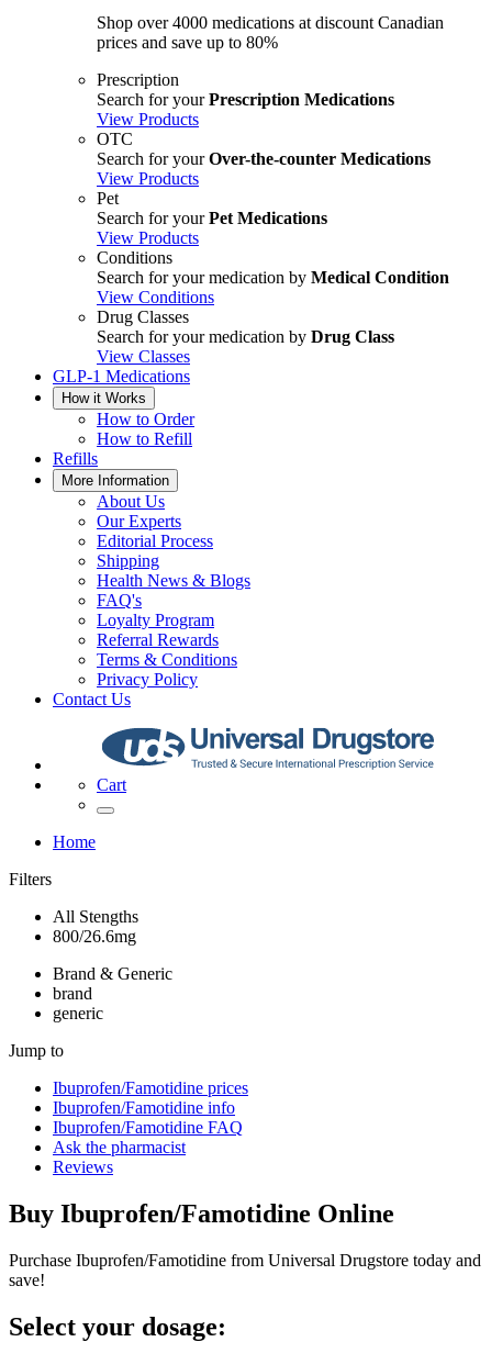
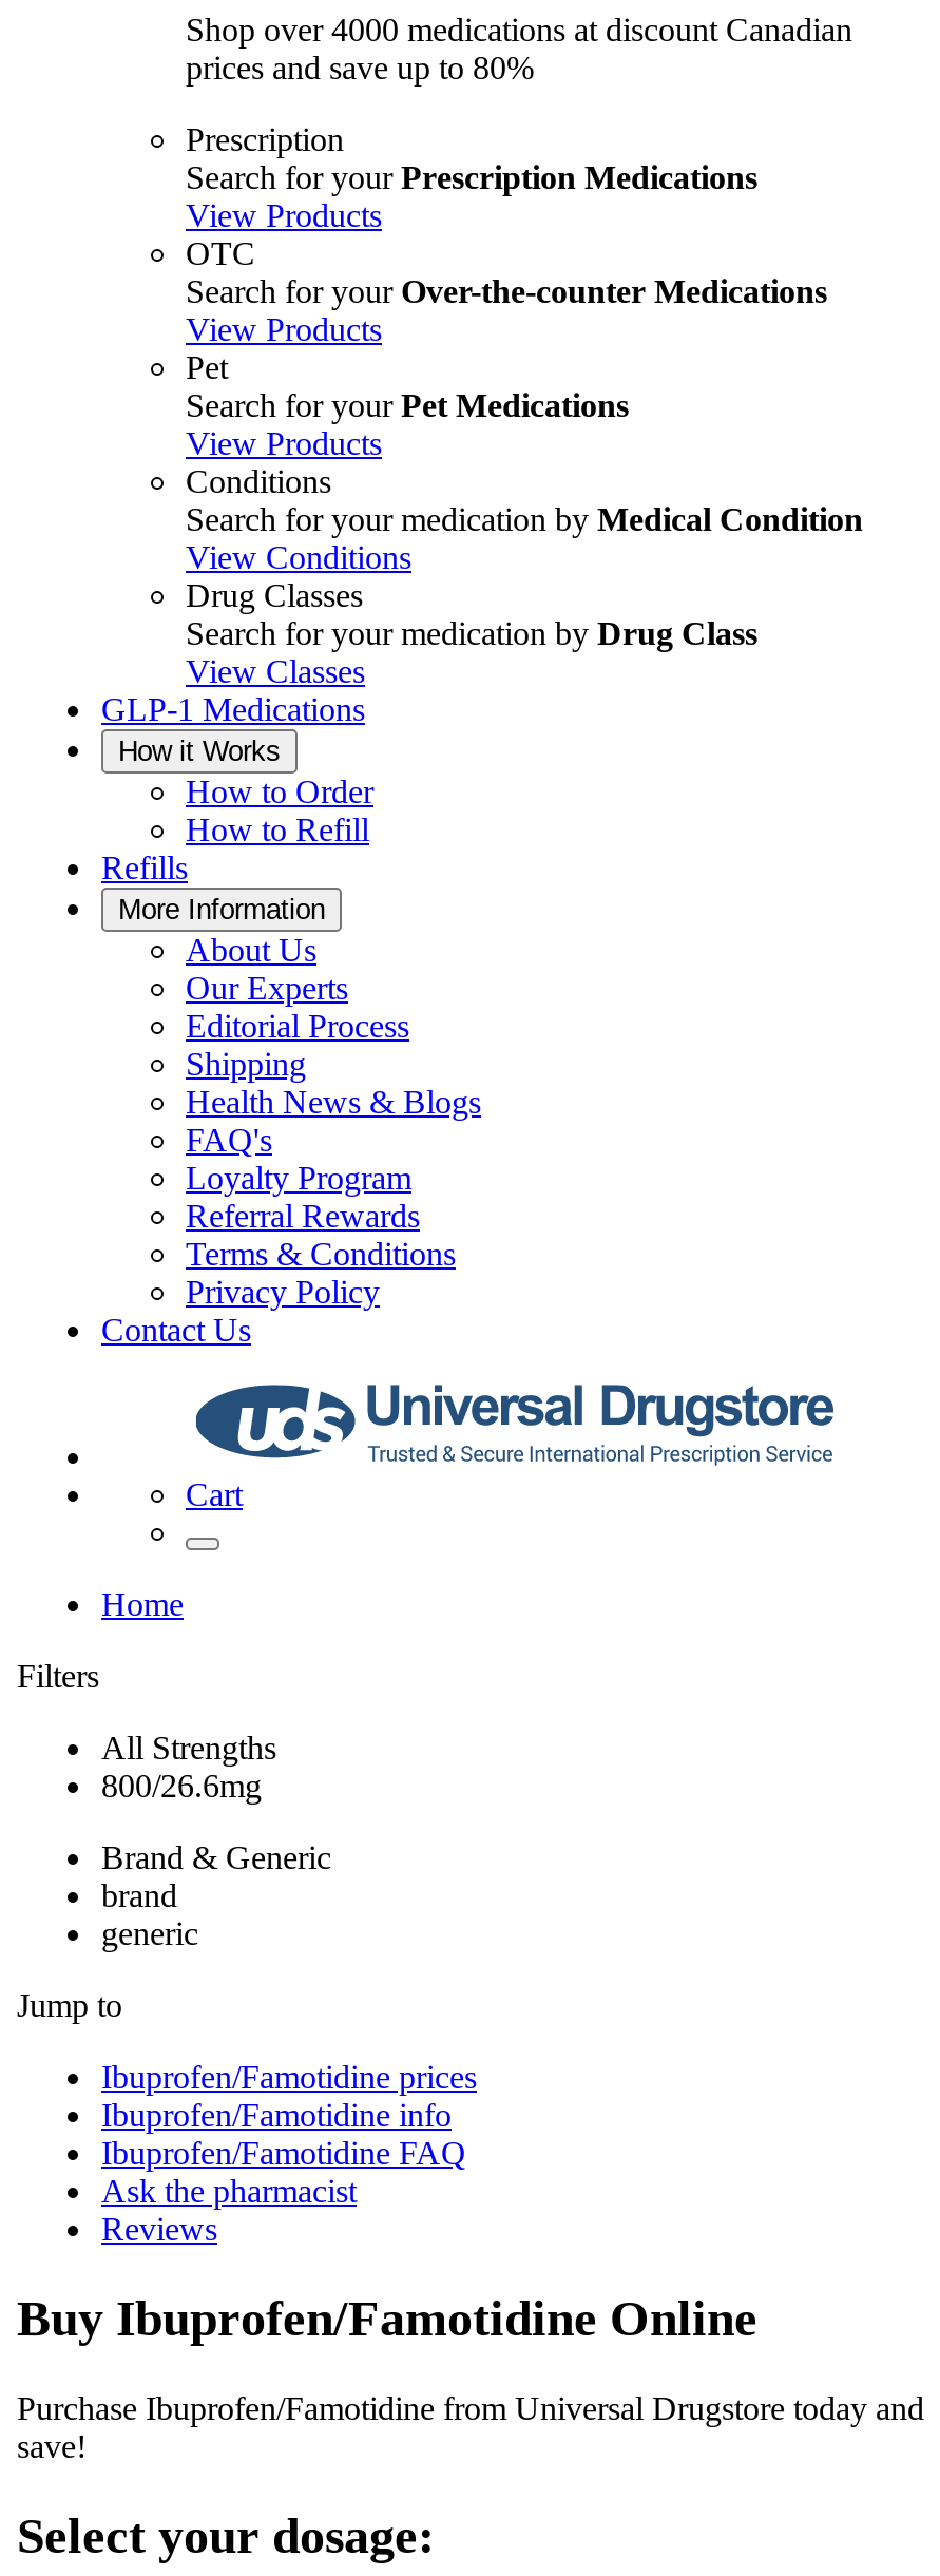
[53,907,138,926] All Stengths -> [101,1730,276,1766] All Strengths

